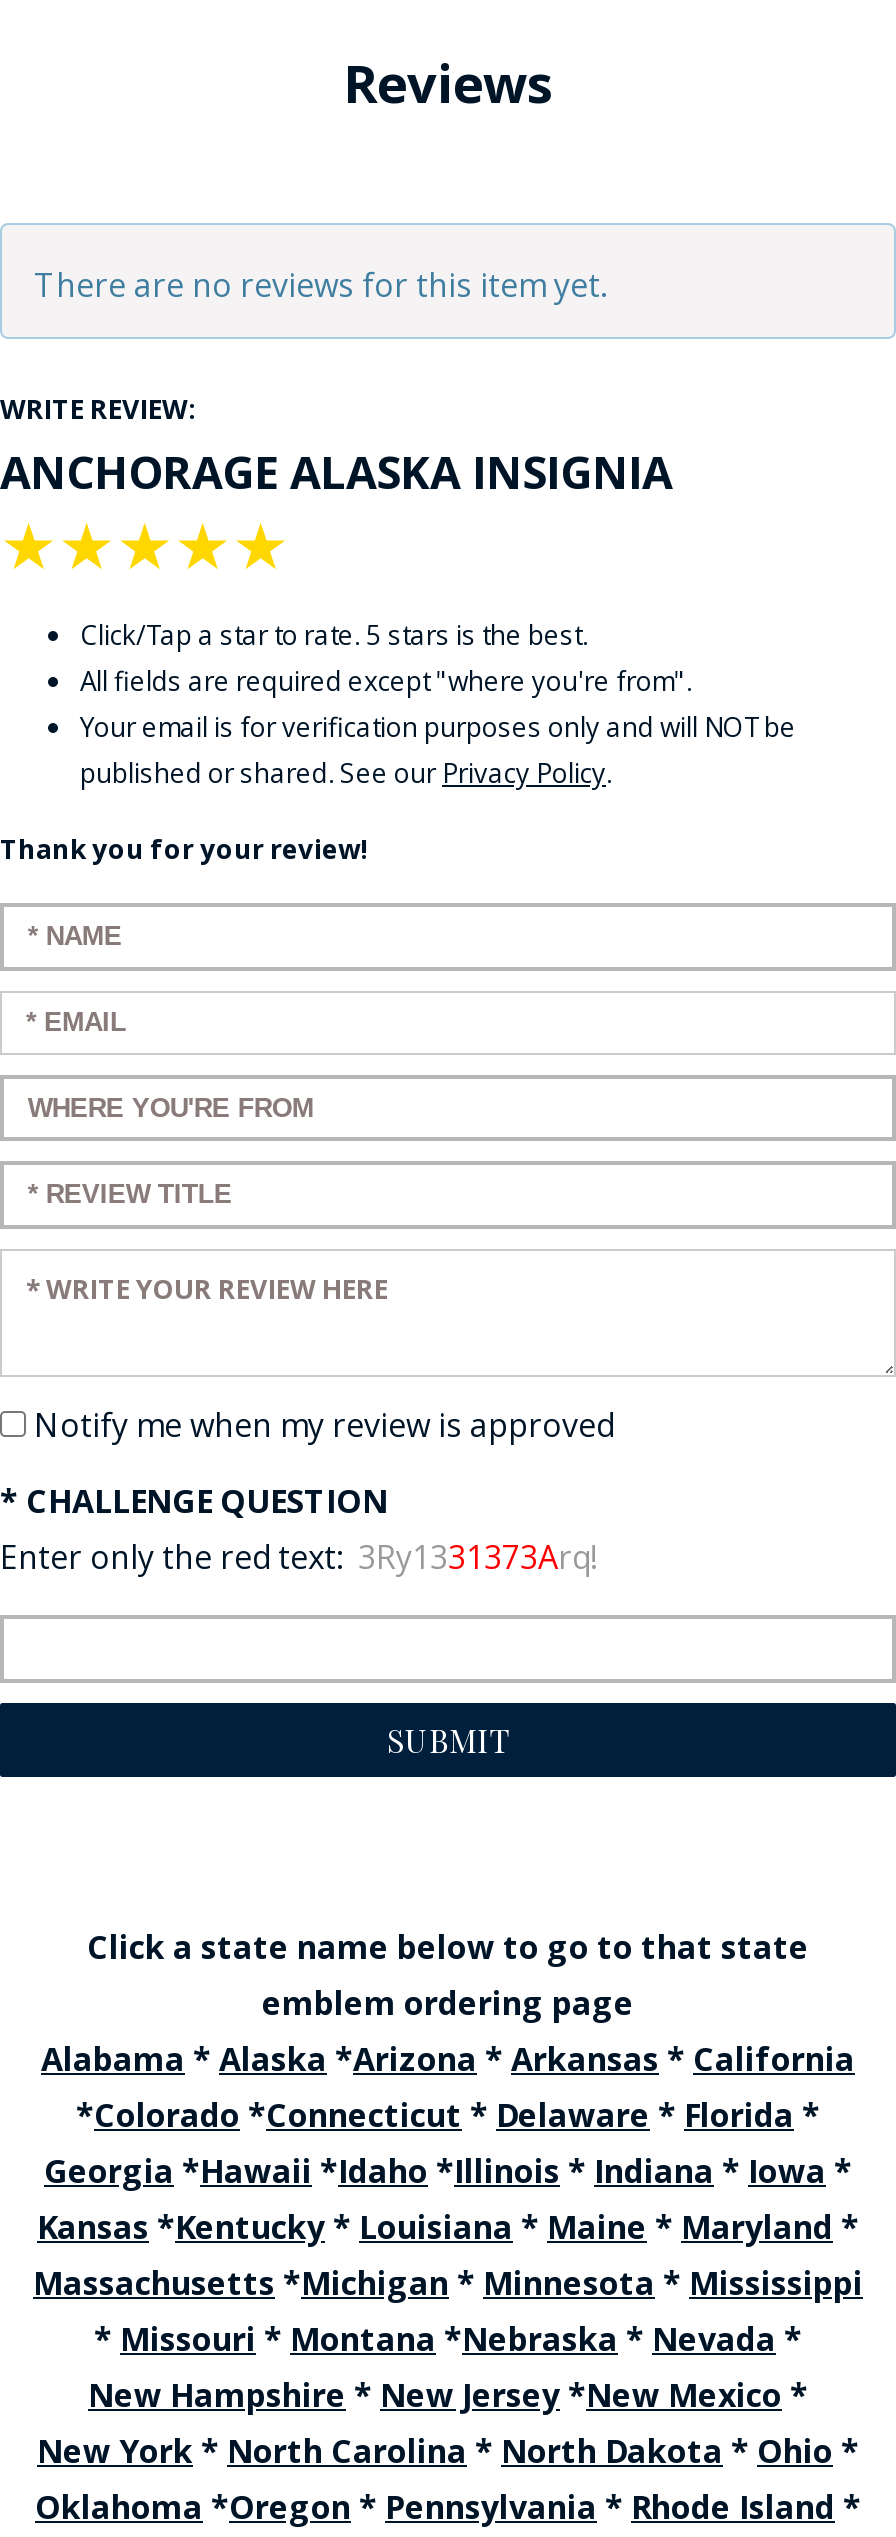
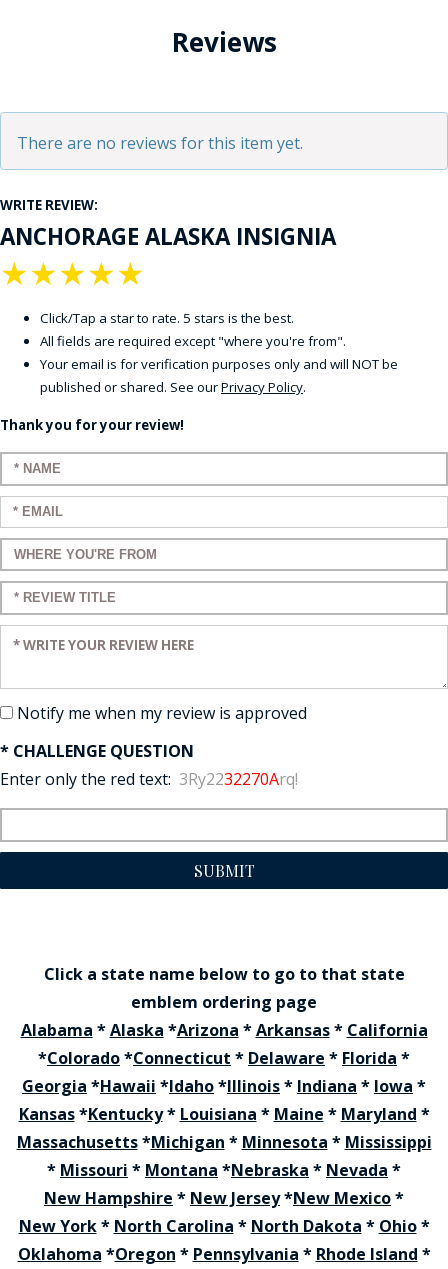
[0,1536,596,1580] Enter only the red text: 3Ry1331373Arq! -> [0,768,298,790] Enter only the red text: 3Ry2232270Arq!

